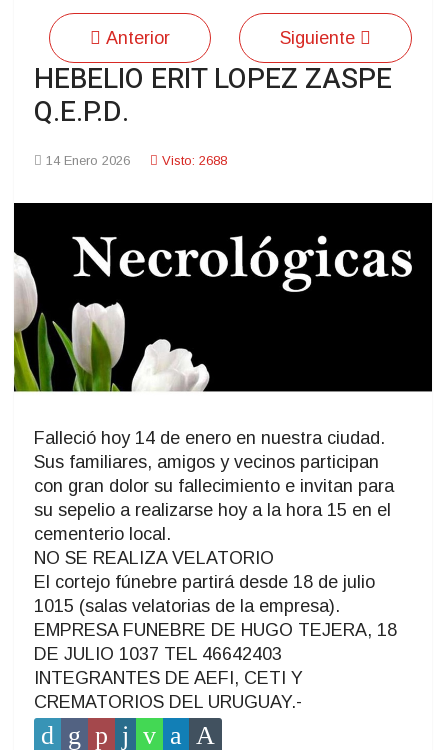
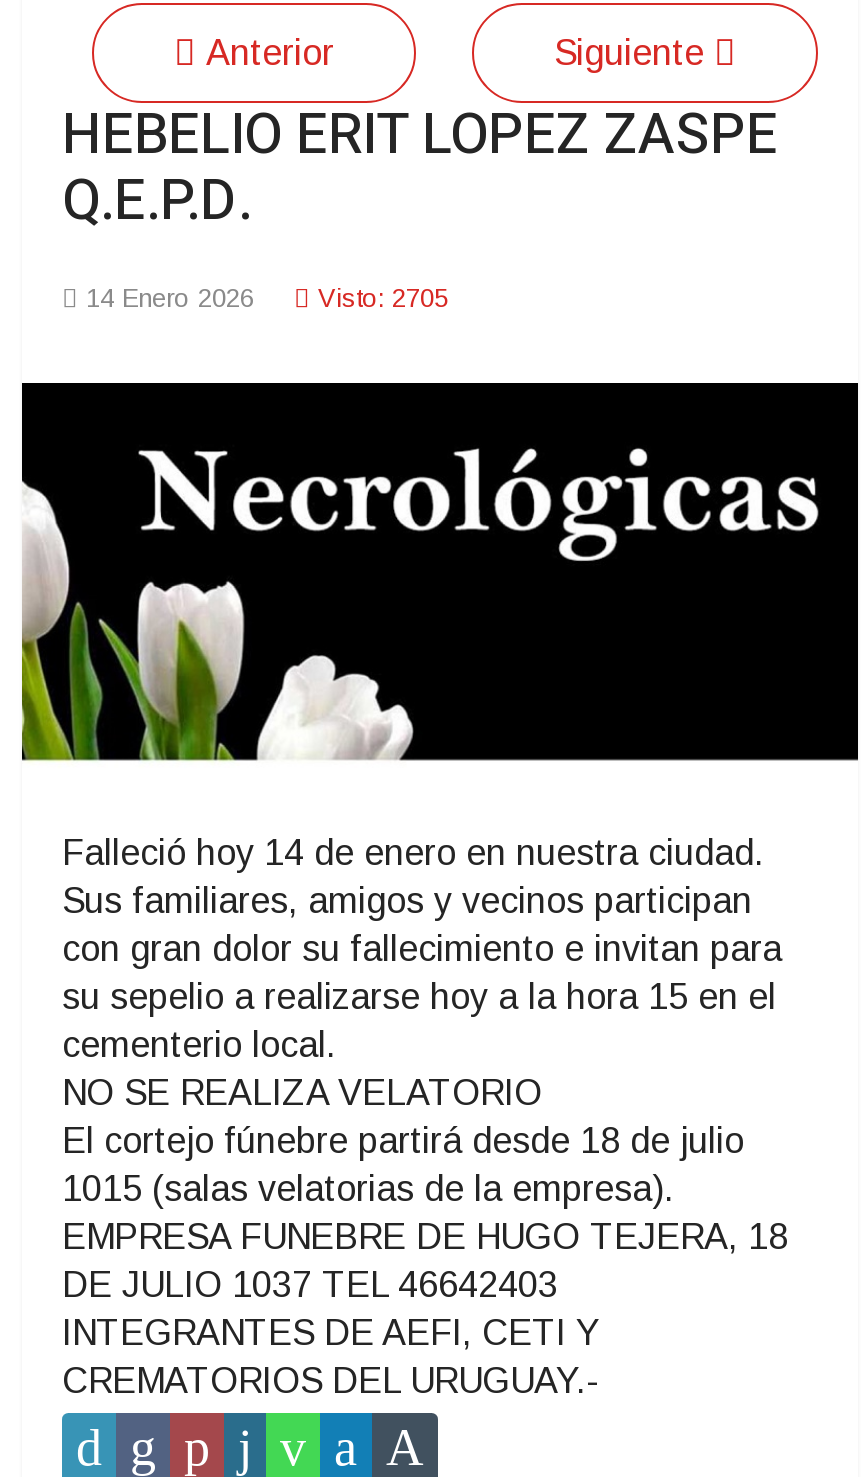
[162,153,227,168] Visto: 2688 -> [318,283,448,313] Visto: 2705

